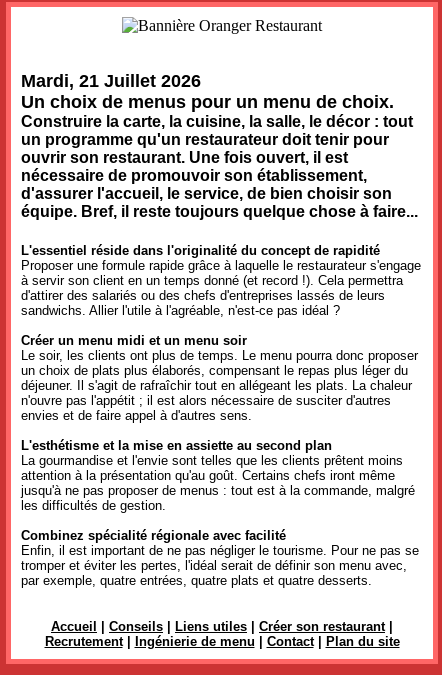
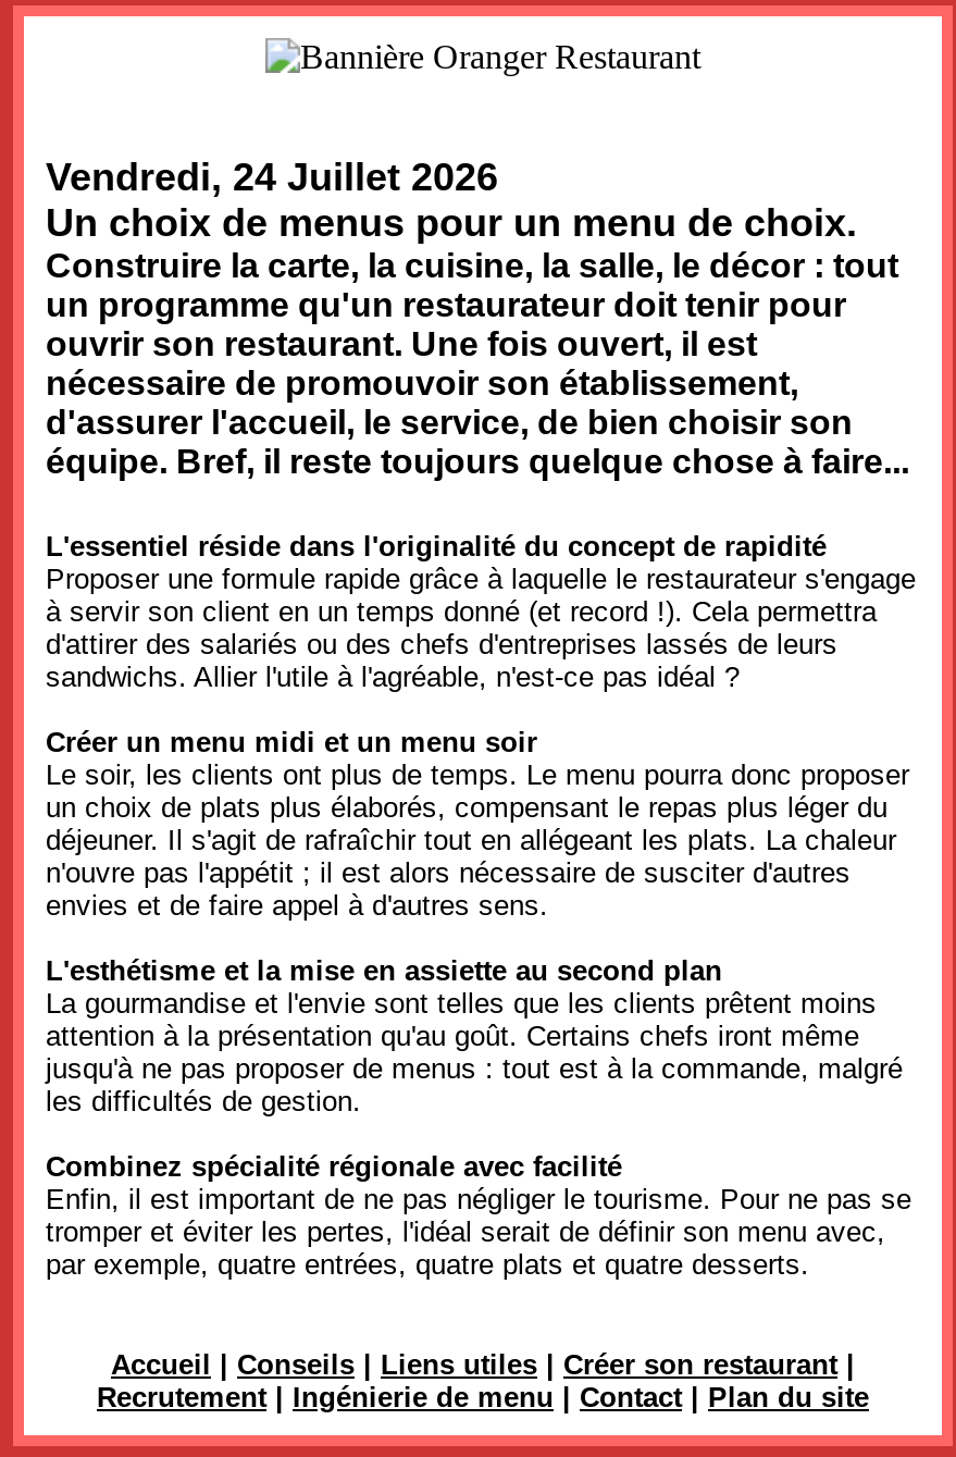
[21,71,201,91] Mardi, 21 Juillet 2026 -> [46,156,498,200] Vendredi, 24 Juillet 2026

